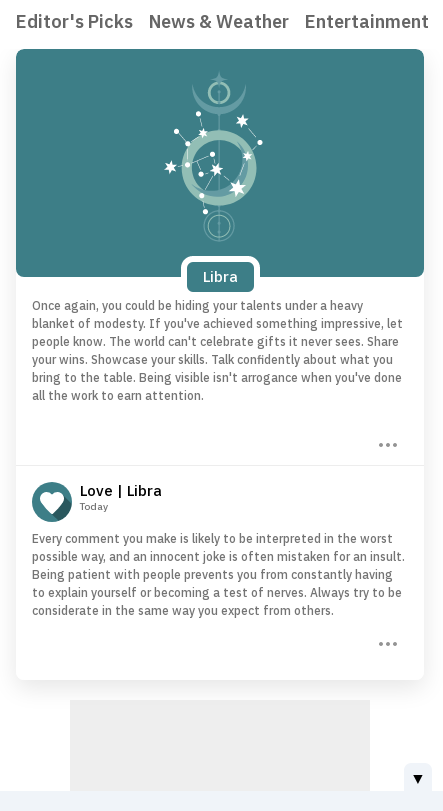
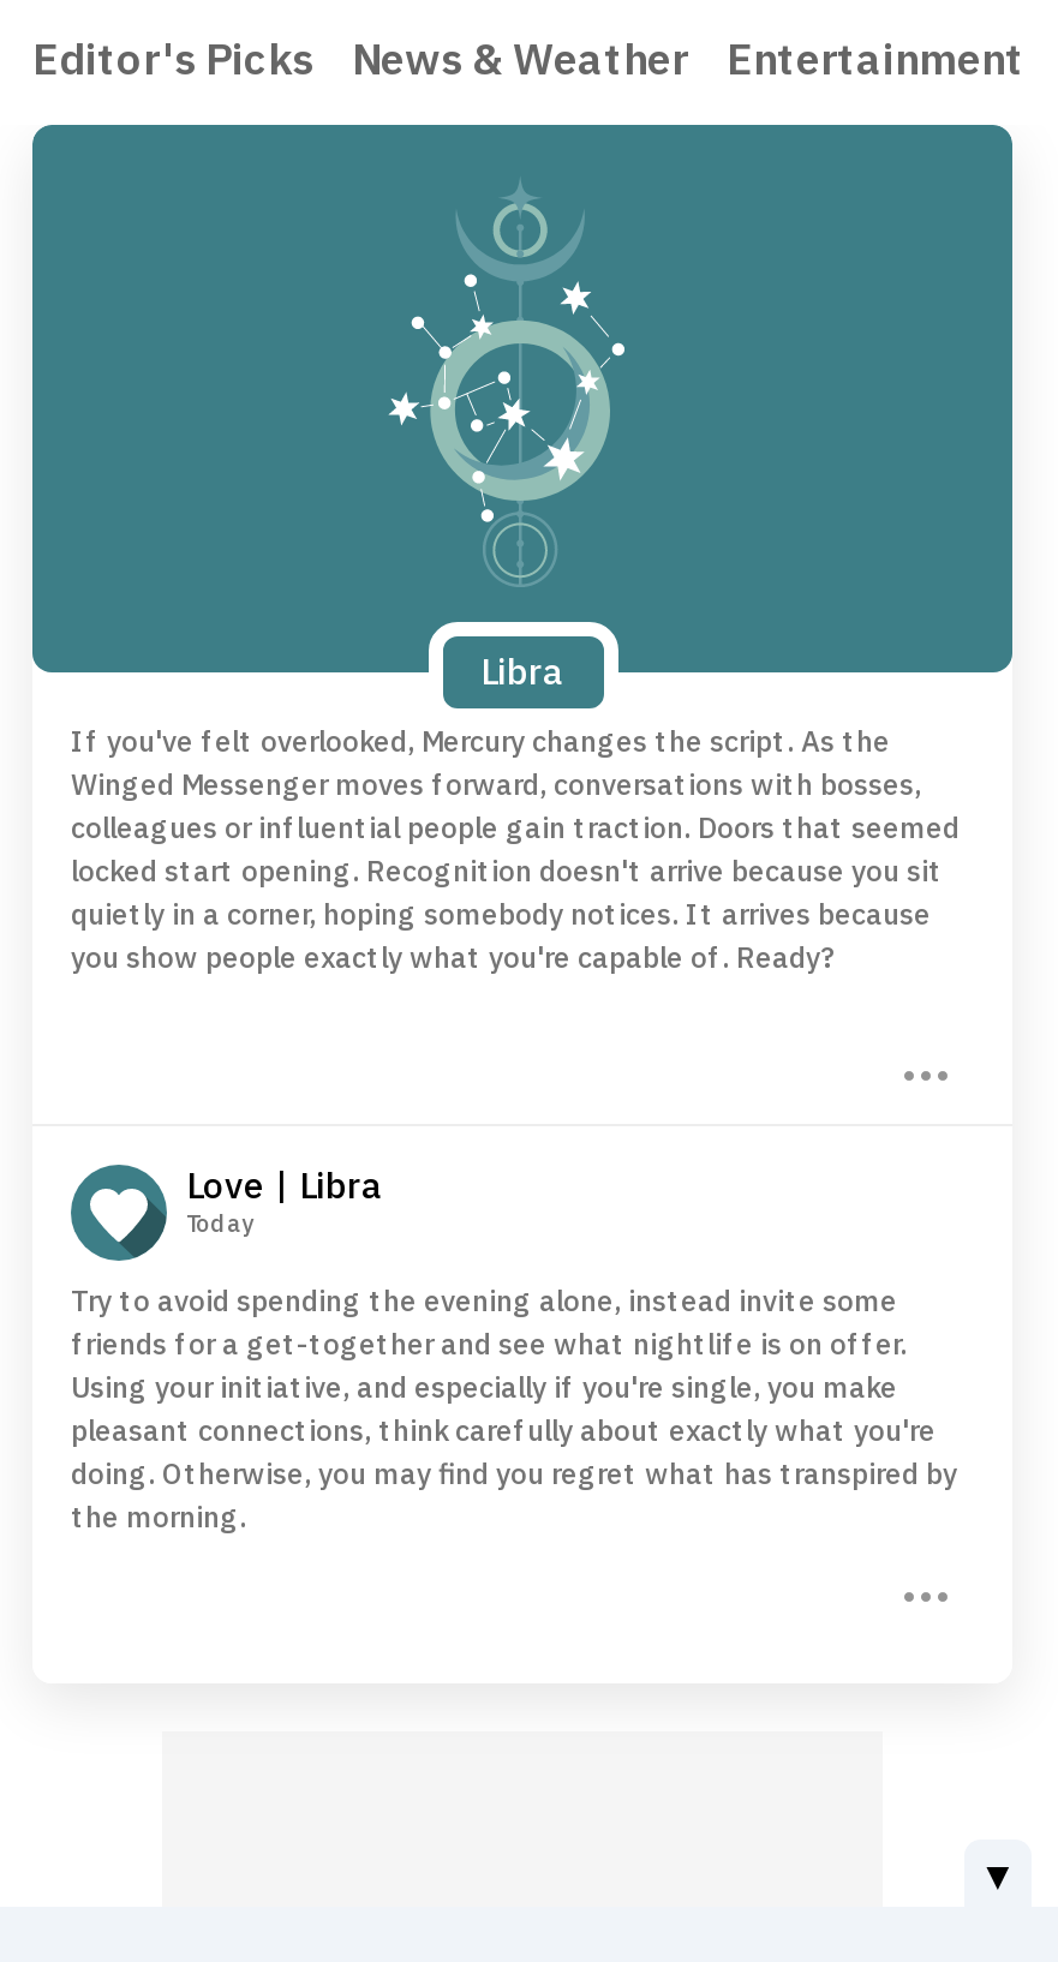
[32,298,403,403] Once again, you could be hiding your talents under a heavy | blanket of modesty. If you've achieved something impressive, let | people know. The world can't celebrate gifts it never sees. Share | your wins. Showcase your skills. Talk confidently about what you | bring to the table. Being visible isn't arrogance when you've done | all the work to earn attention. -> [71,723,960,975] If you've felt overlooked, Mercury changes the script. As the | Winged Messenger moves forward, conversations with bosses, | colleagues or influential people gain traction. Doors that seemed | locked start opening. Recognition doesn't arrive because you sit | quietly in a corner, hoping somebody notices. It arrives because | you show people exactly what you're capable of. Ready?
[32,531,405,618] Every comment you make is likely to be interpreted in the worst | possible way, and an innocent joke is often mistaken for an insult. | Being patient with people prevents you from constantly having | to explain yourself or becoming a test of nerves. Always try to be | considerate in the same way you expect from others. -> [71,1282,957,1535] Try to avoid spending the evening alone, instead invite some | friends for a get-together and see what nightlife is on offer. | Using your initiative, and especially if you're single, you make | pleasant connections, think carefully about exactly what you're | doing. Otherwise, you may find you regret what has transpired by | the morning.

